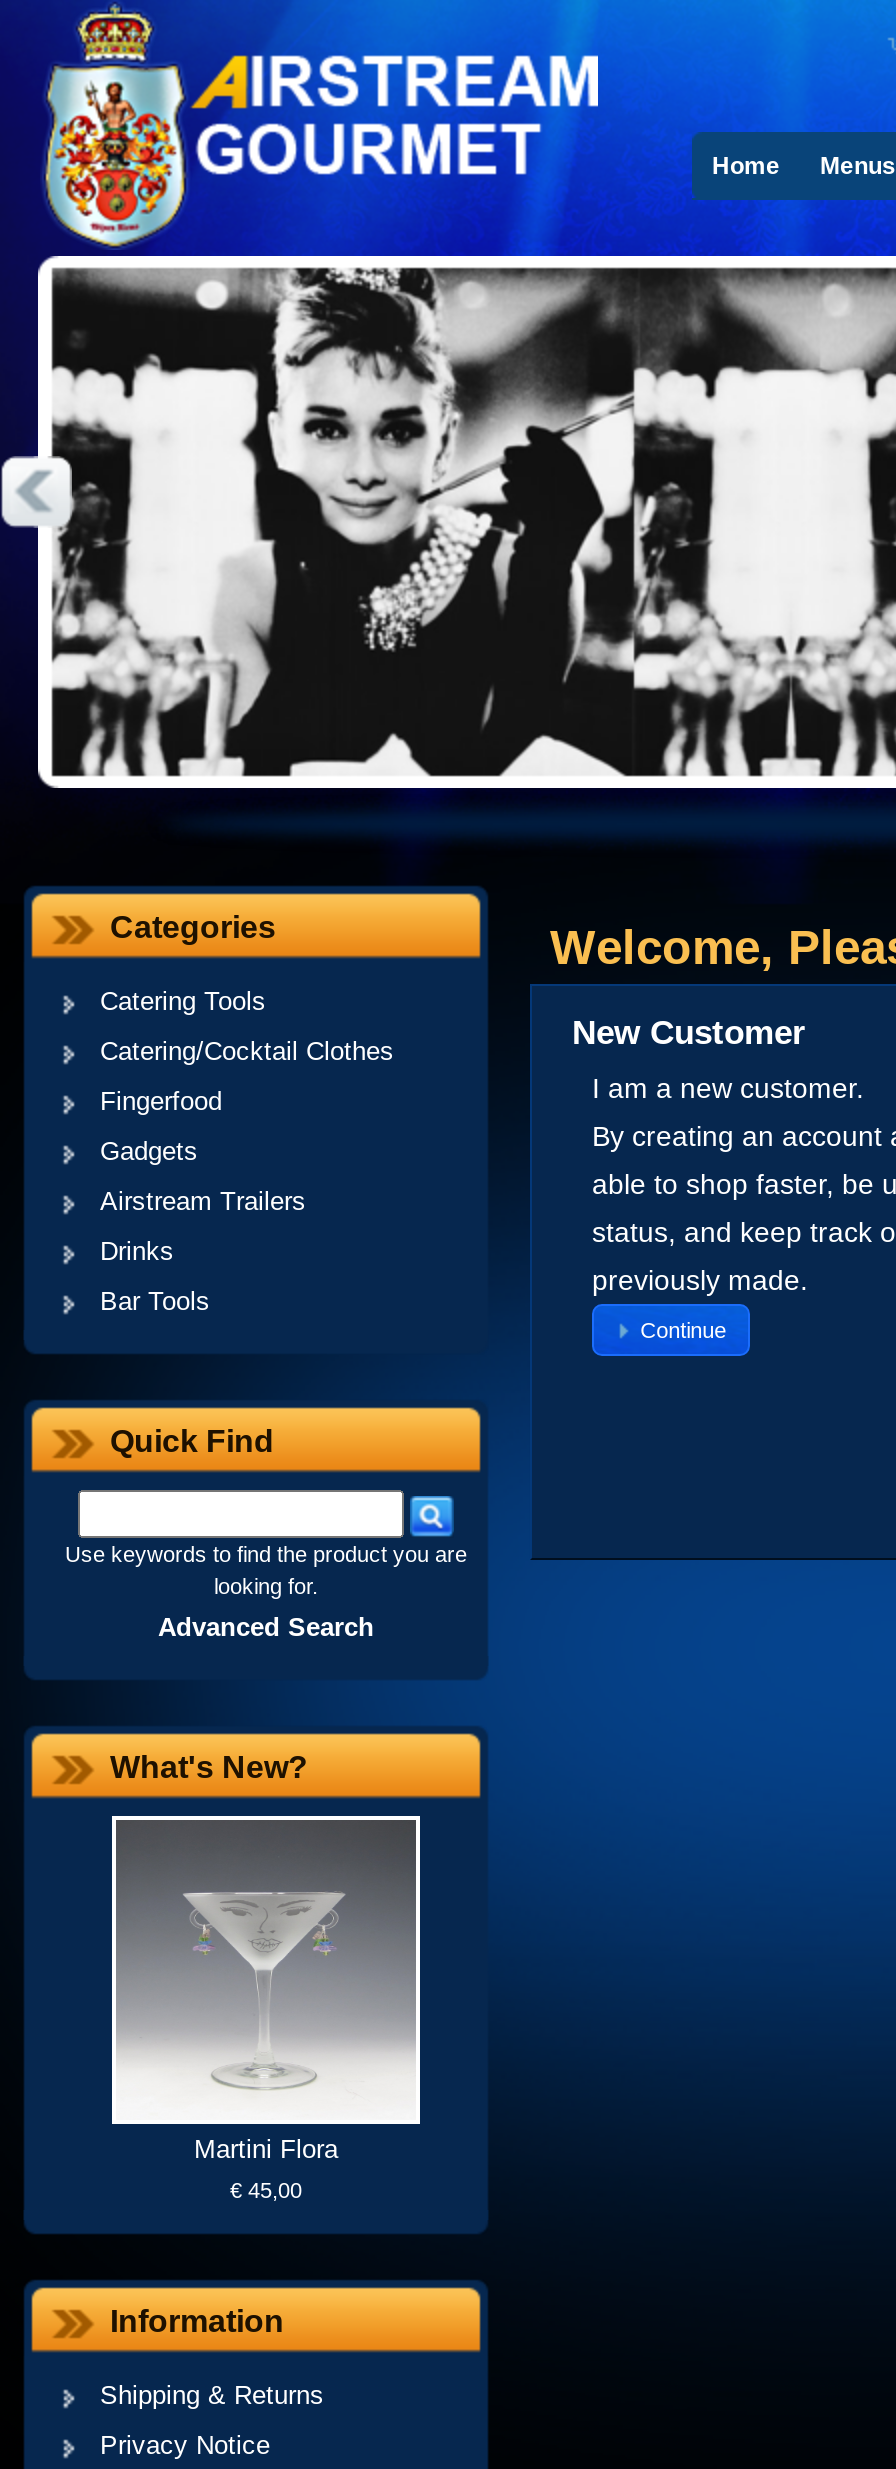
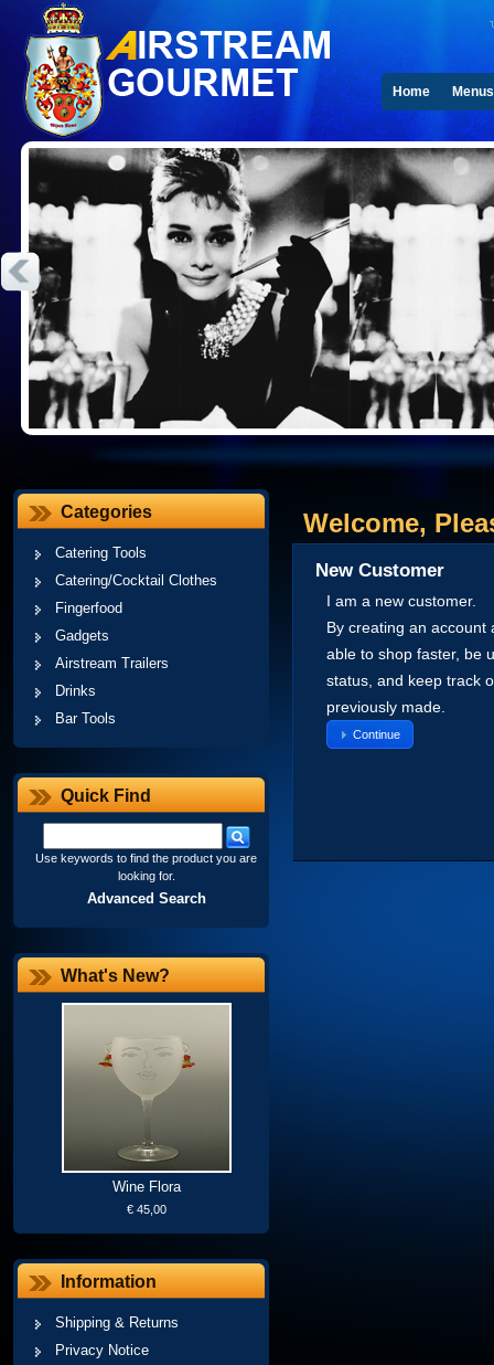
[114,1820,418,2164] [image] | Martini Flora -> [63,1004,230,1195] [image] | Wine Flora

